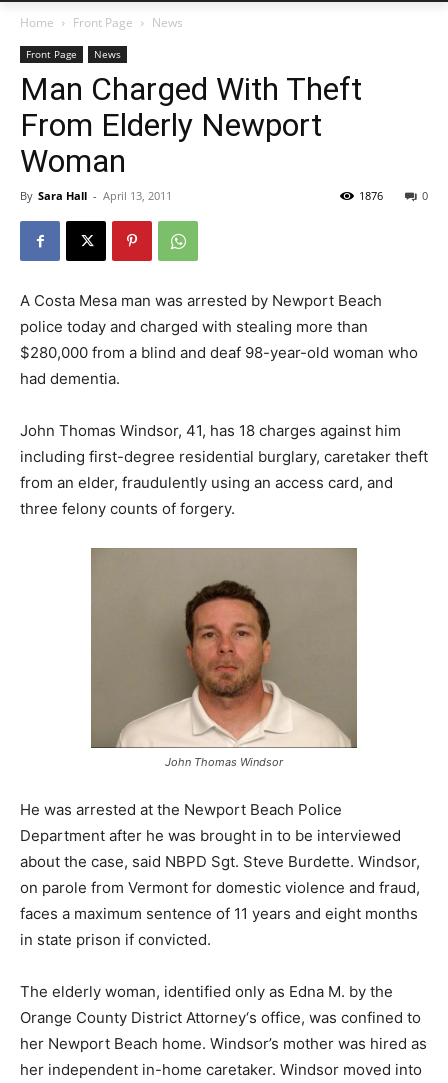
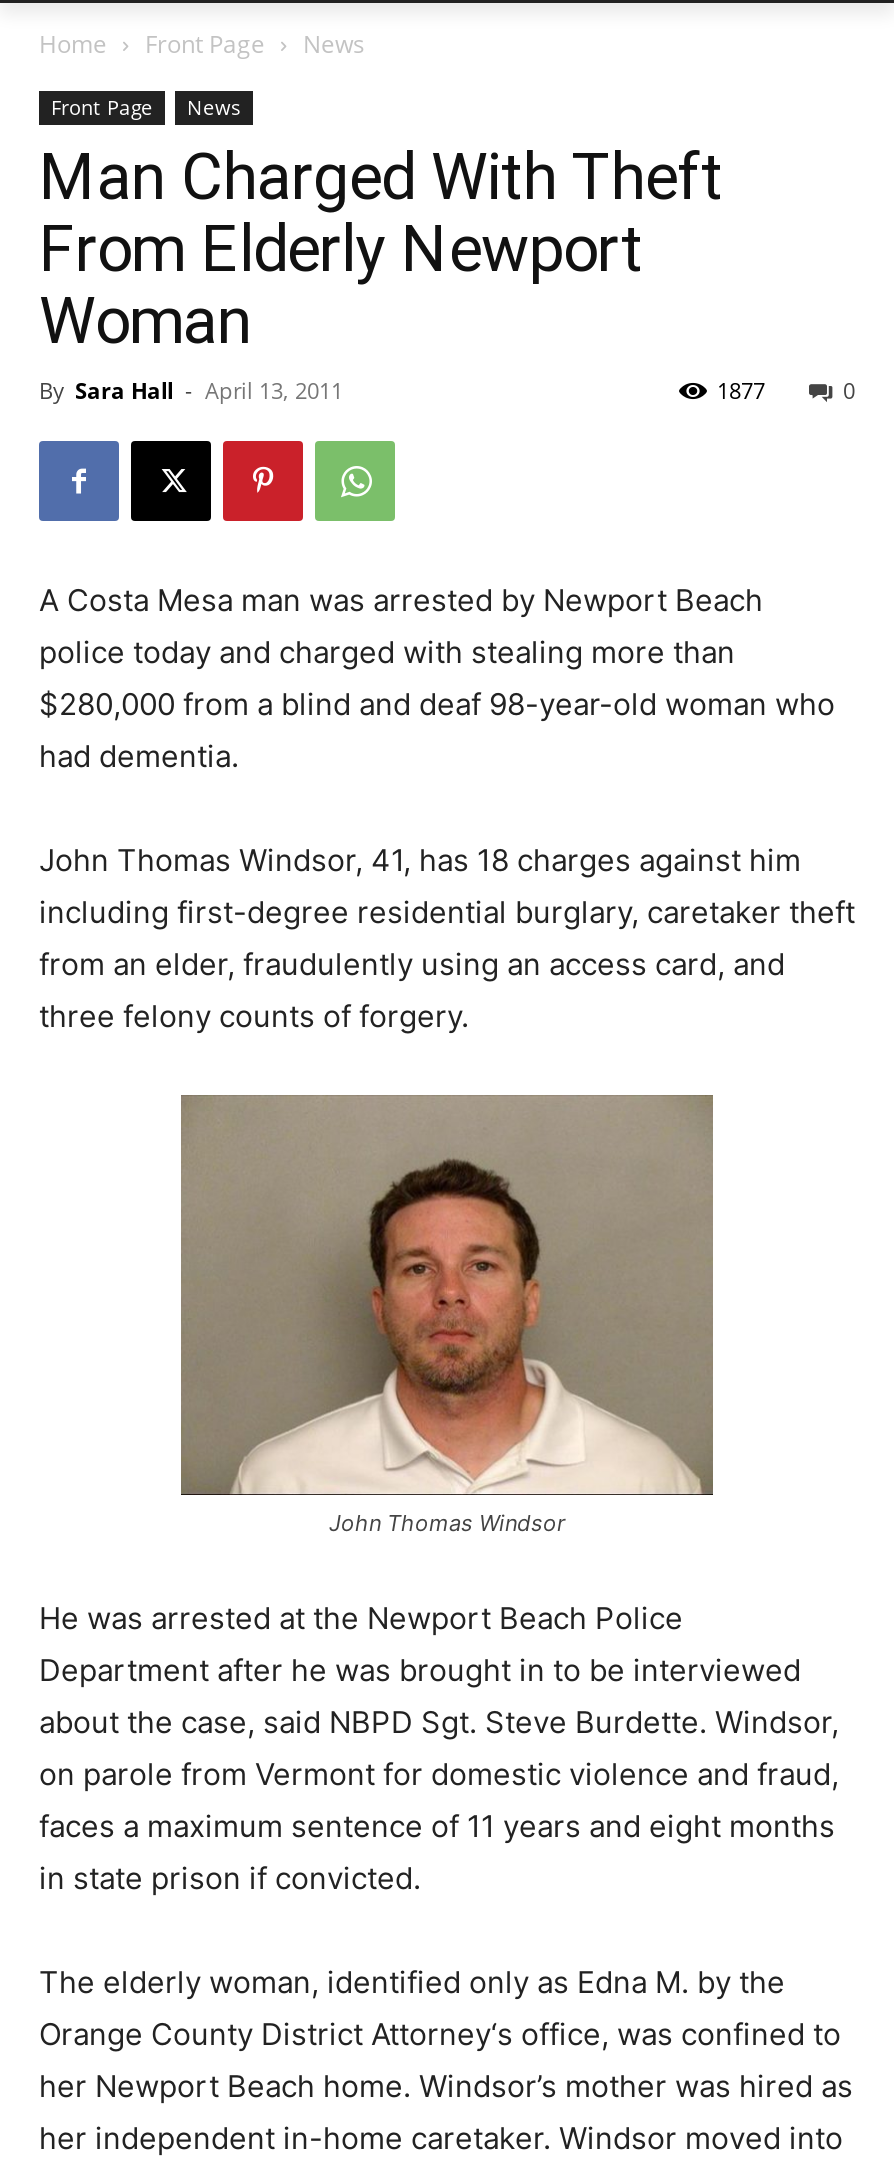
[359,188,383,203] 1876 -> [717,375,765,405] 1877

